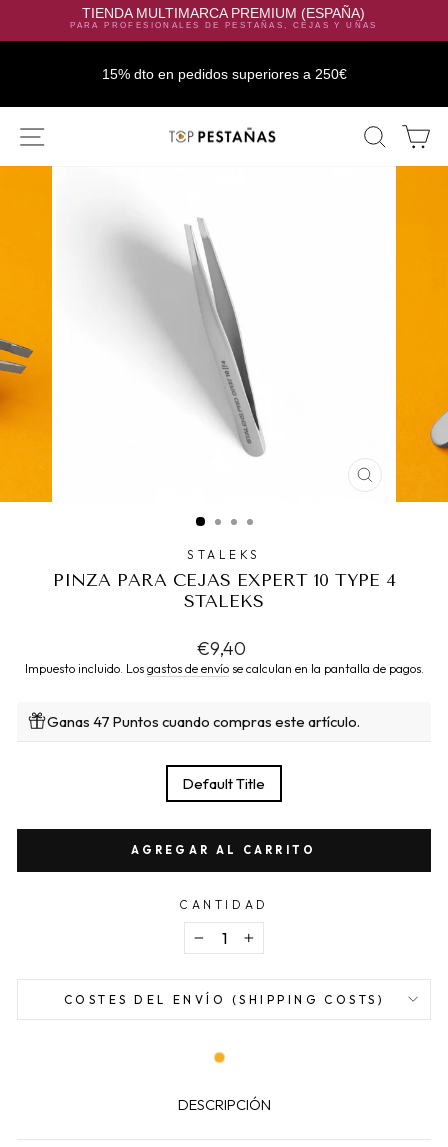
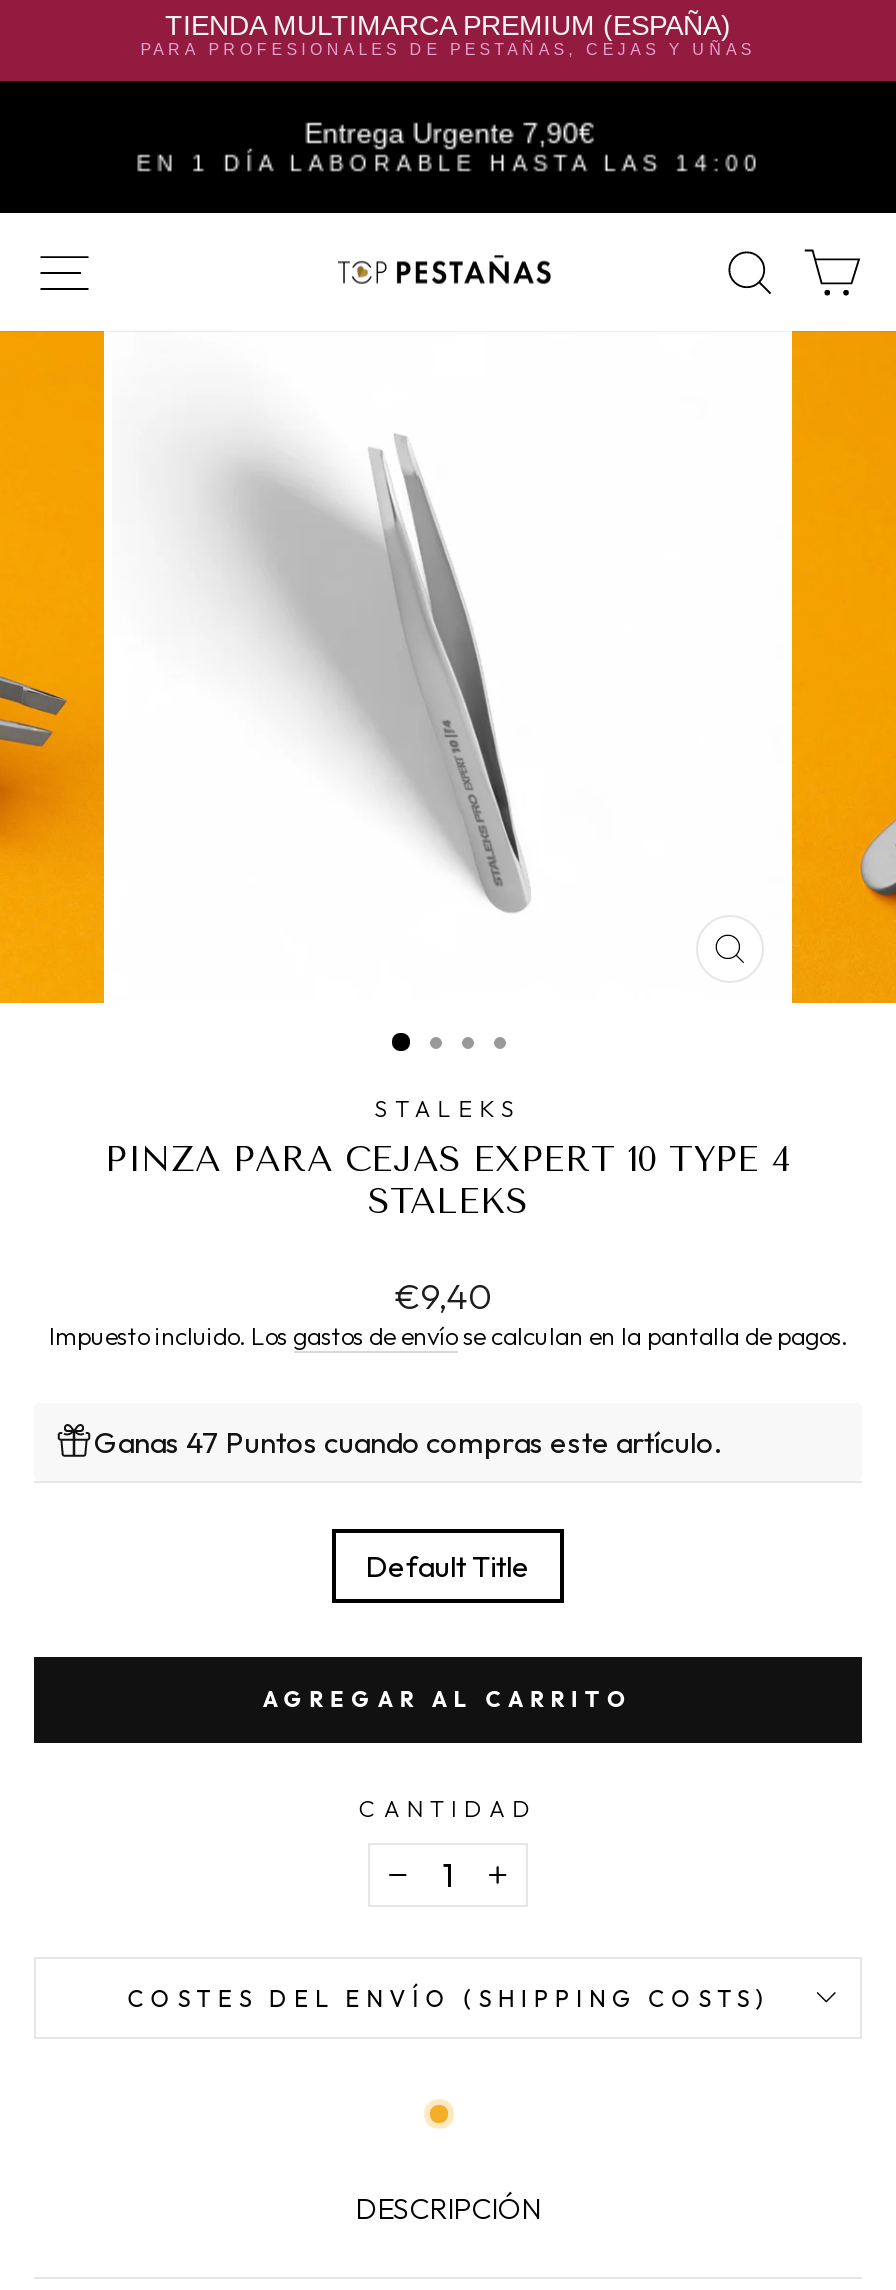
[101,66,346,82] 15% dto en pedidos superiores a 250€ -> [135,117,761,175] Entrega Urgente 7,90€ | EN 1 DÍA LABORABLE HASTA LAS 14:00

